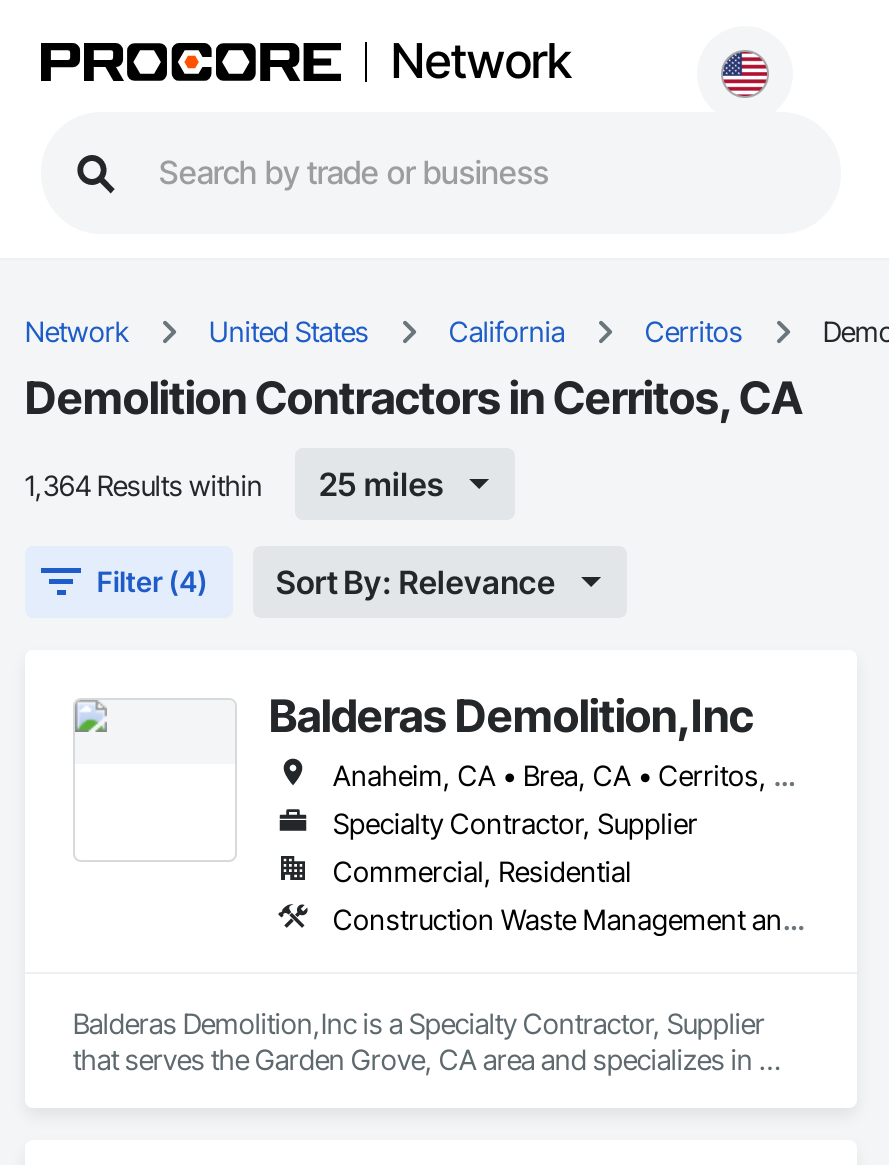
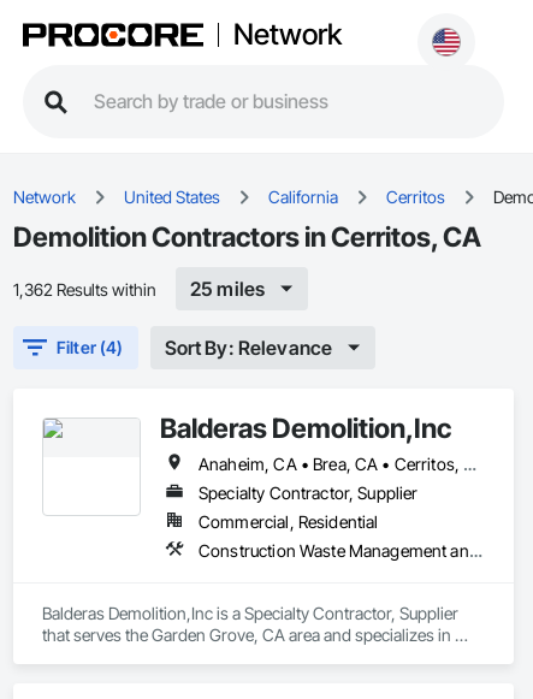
[25,467,263,501] 1,364 Results within -> [13,279,156,299] 1,362 Results within

